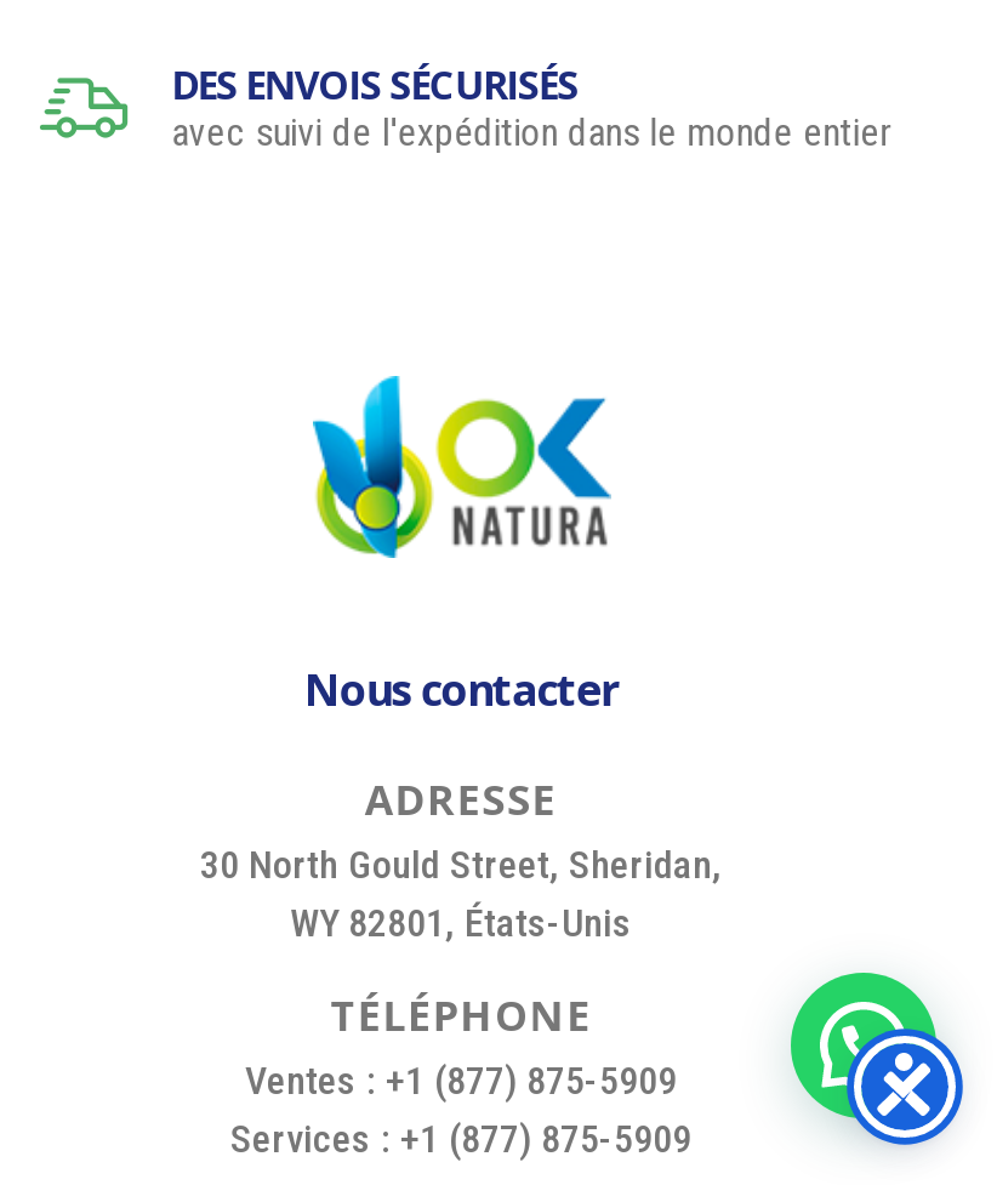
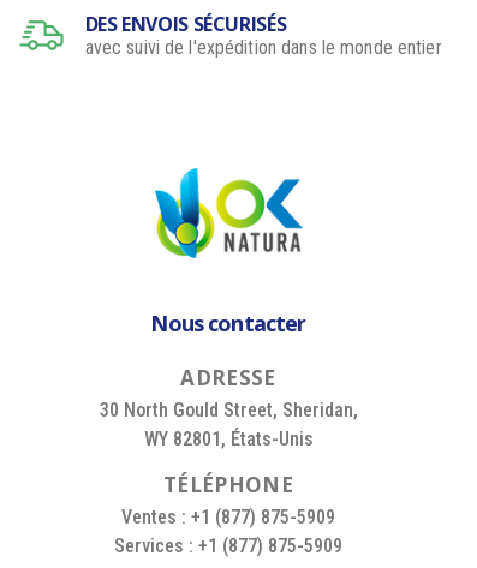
[786,970,965,1150] [image] -> none

